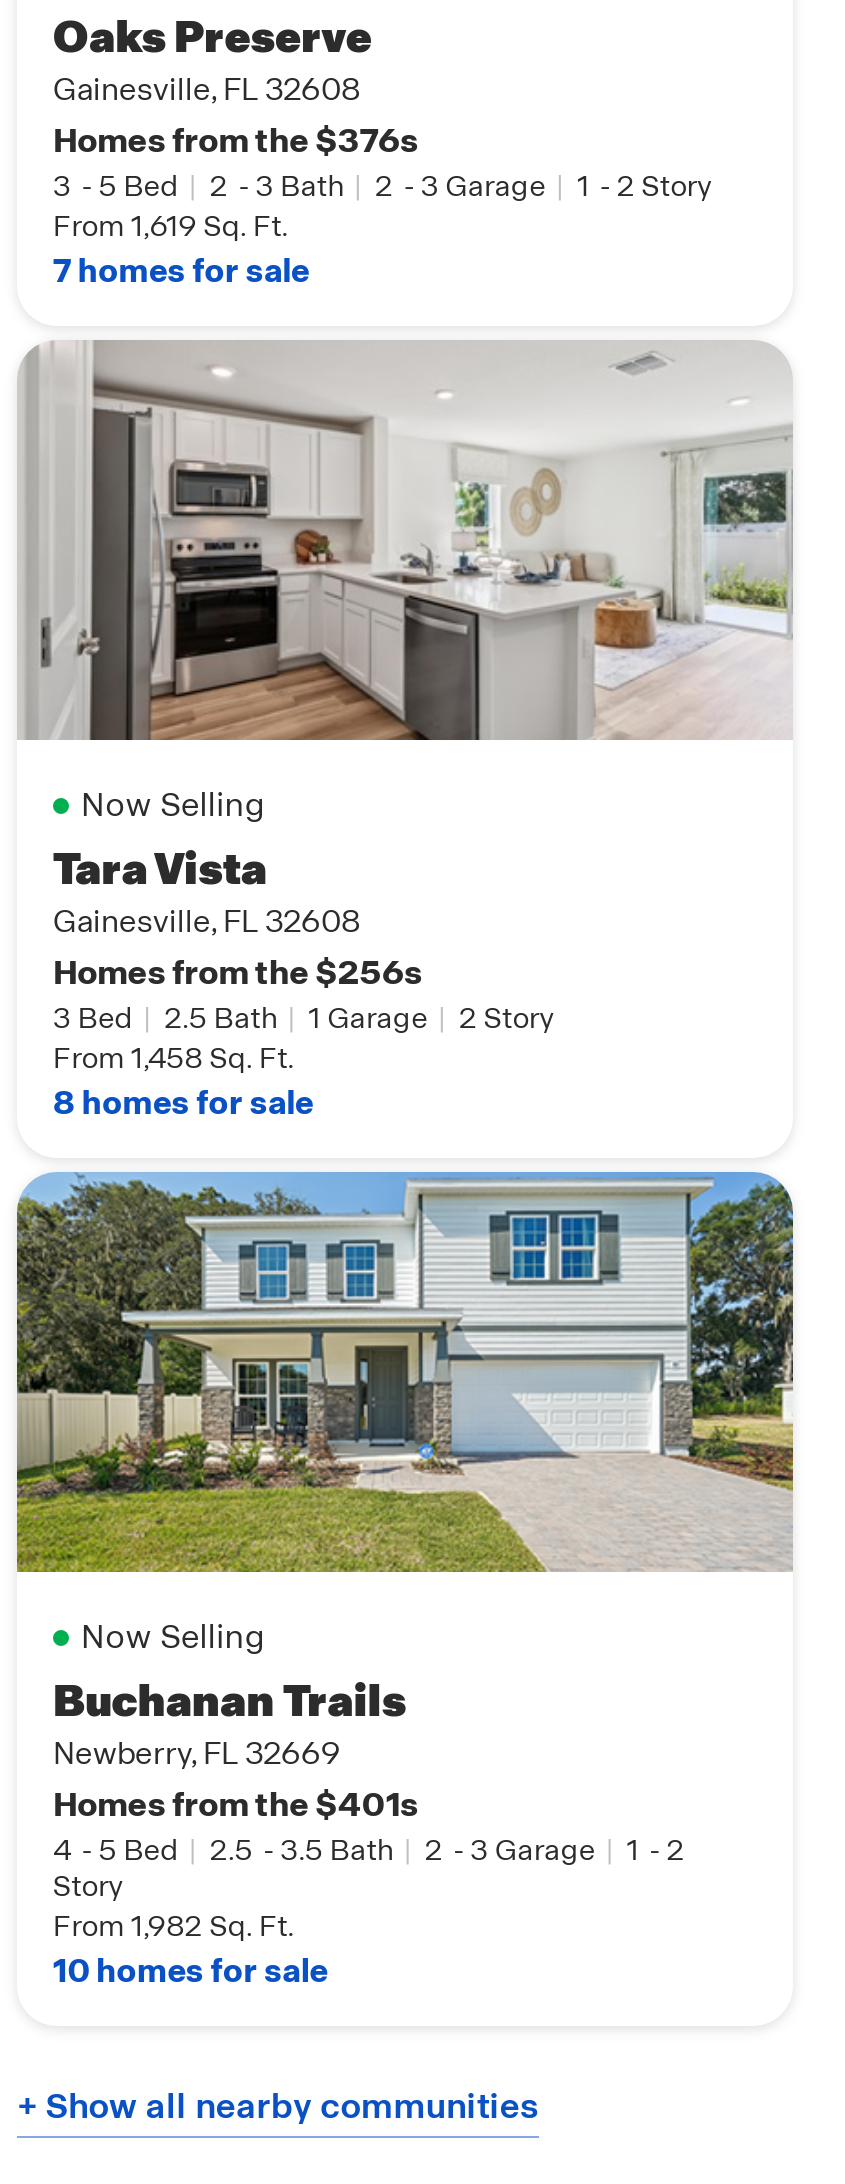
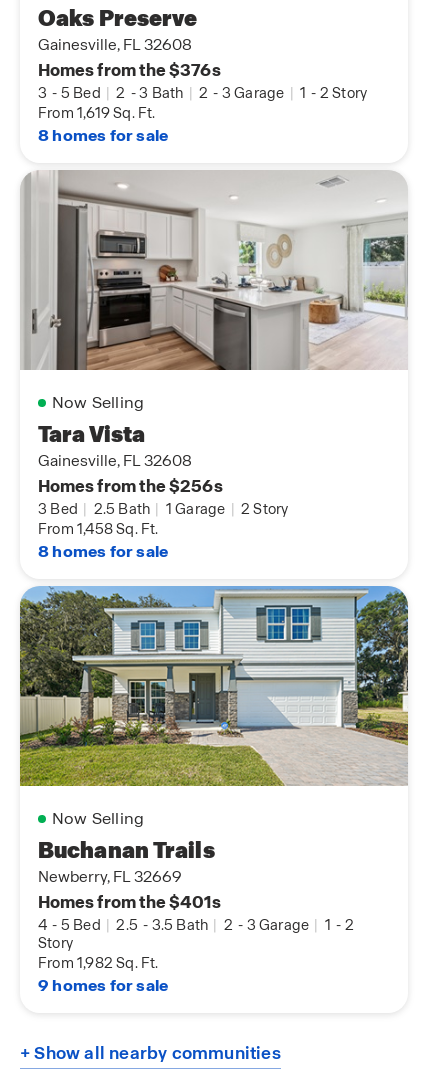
[53,251,309,293] 7 homes for sale -> [38,125,168,146] 8 homes for sale
[53,1951,328,1993] 10 homes for sale -> [38,975,168,996] 9 homes for sale

